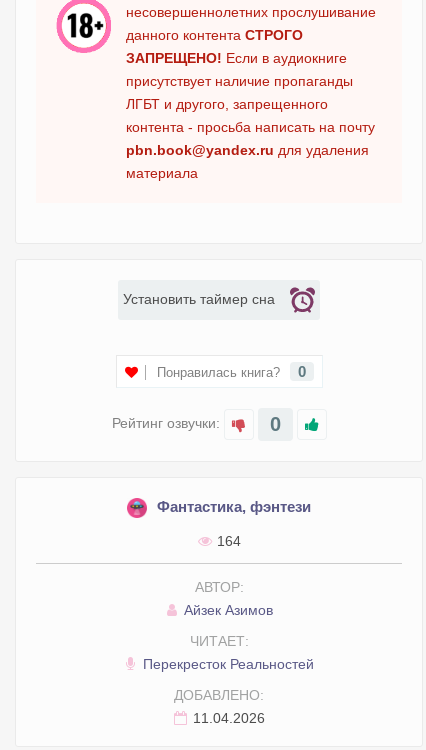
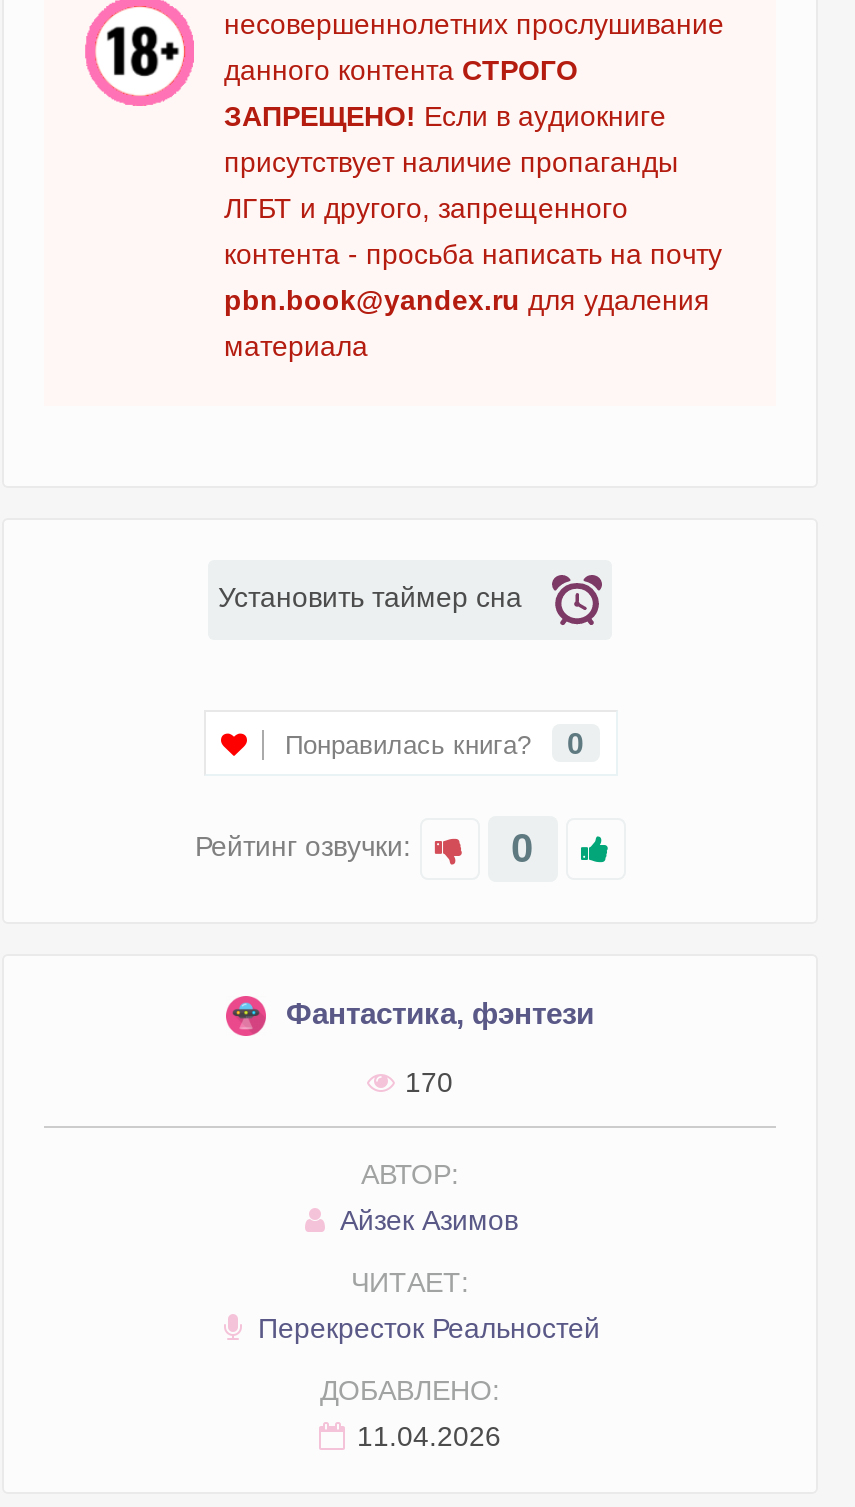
[212,533,240,549] 164 -> [397,1066,453,1098] 170

